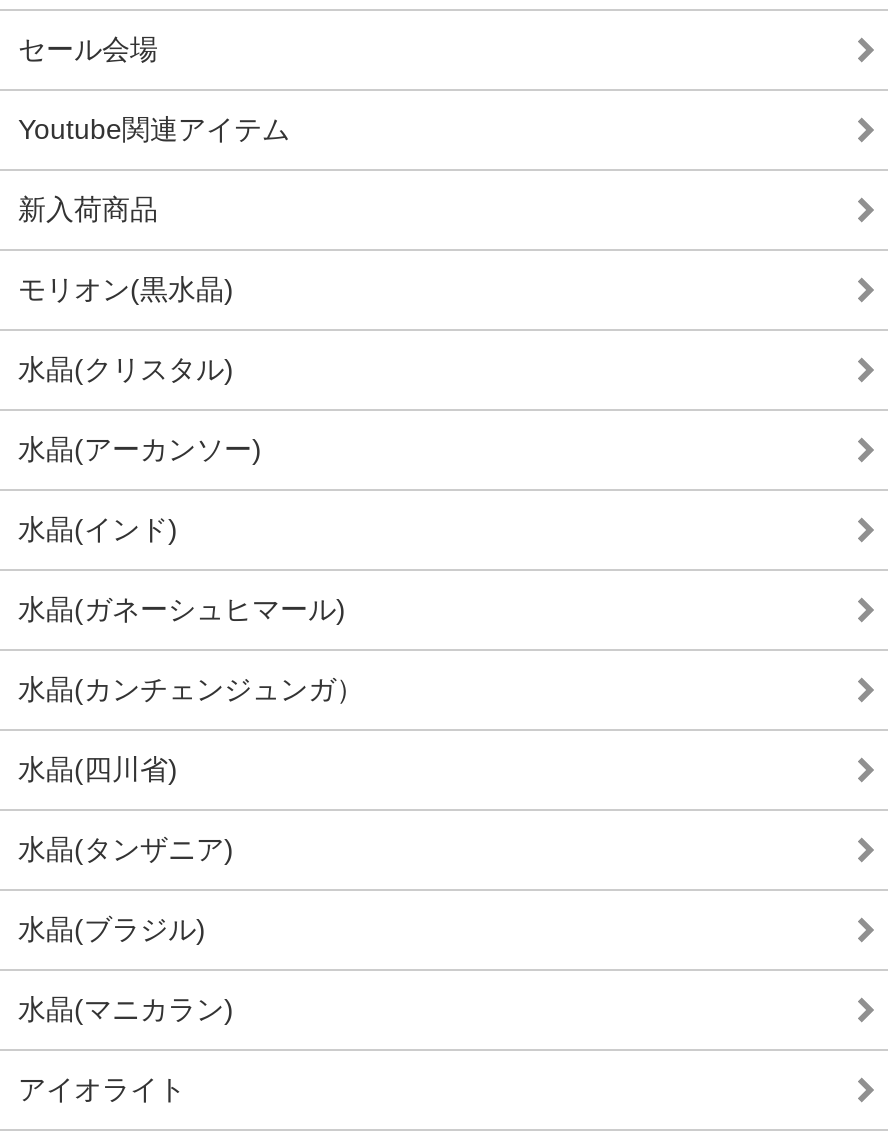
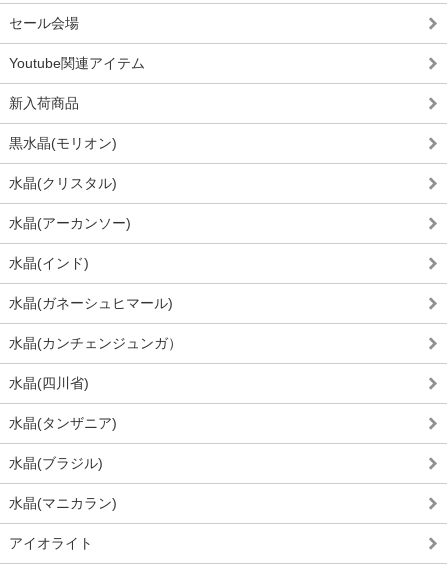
[18,273,234,305] モリオン(黒水晶) -> [9,135,117,151] 黒水晶(モリオン)

